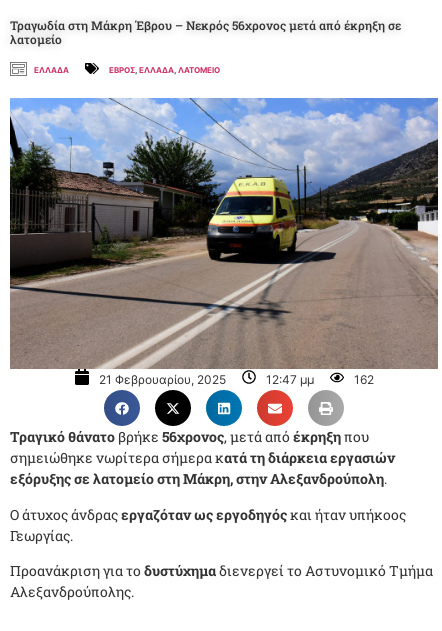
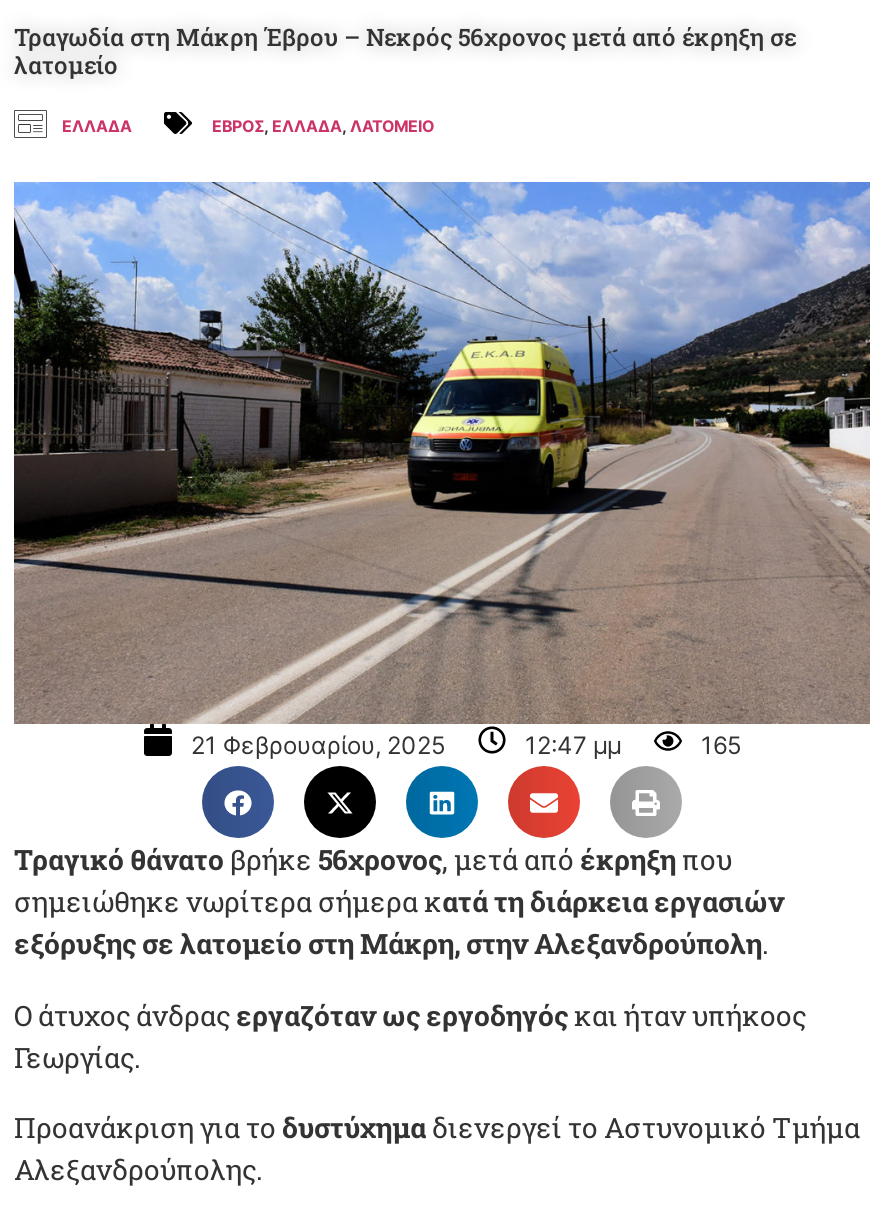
[353,372,373,387] 162 -> [701,730,741,760] 165

